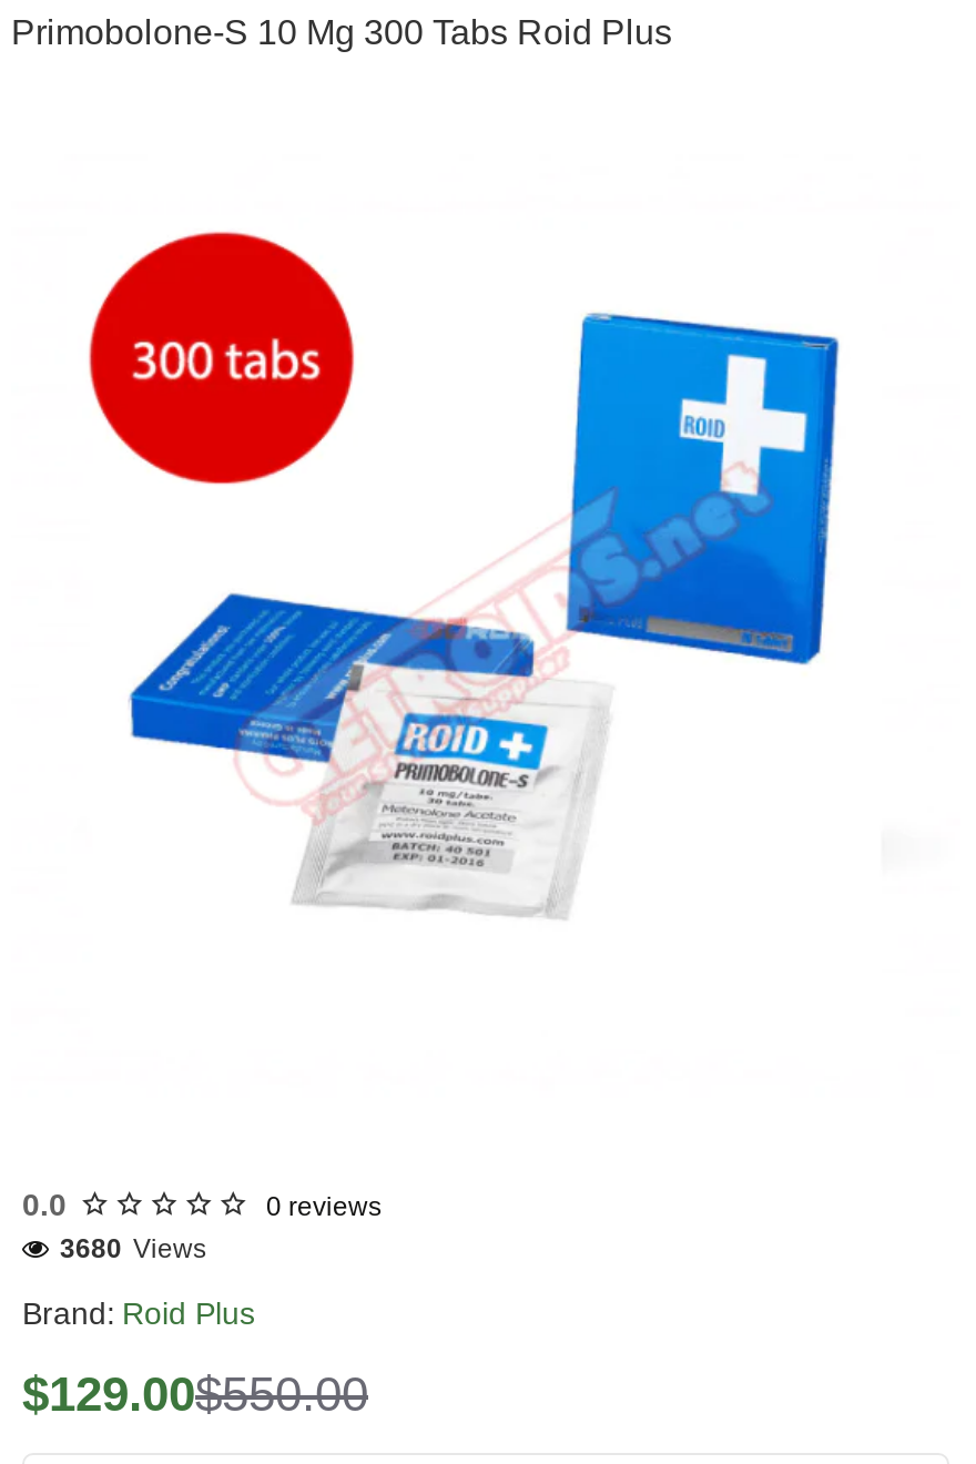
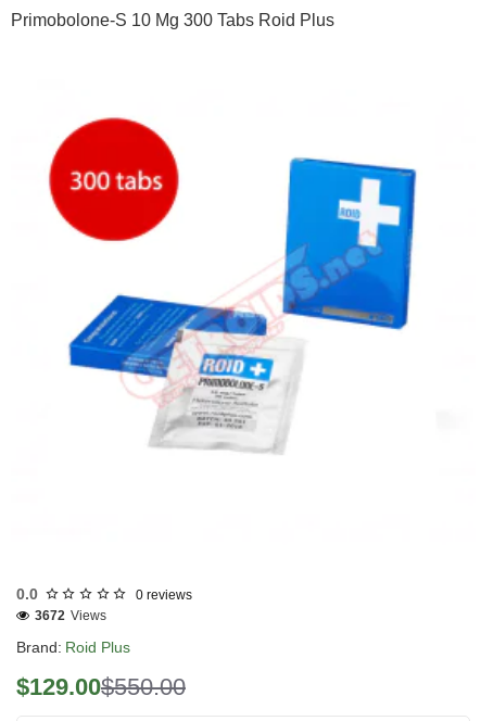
[60,1232,206,1263] 3680 Views -> [35,608,106,623] 3672 Views

